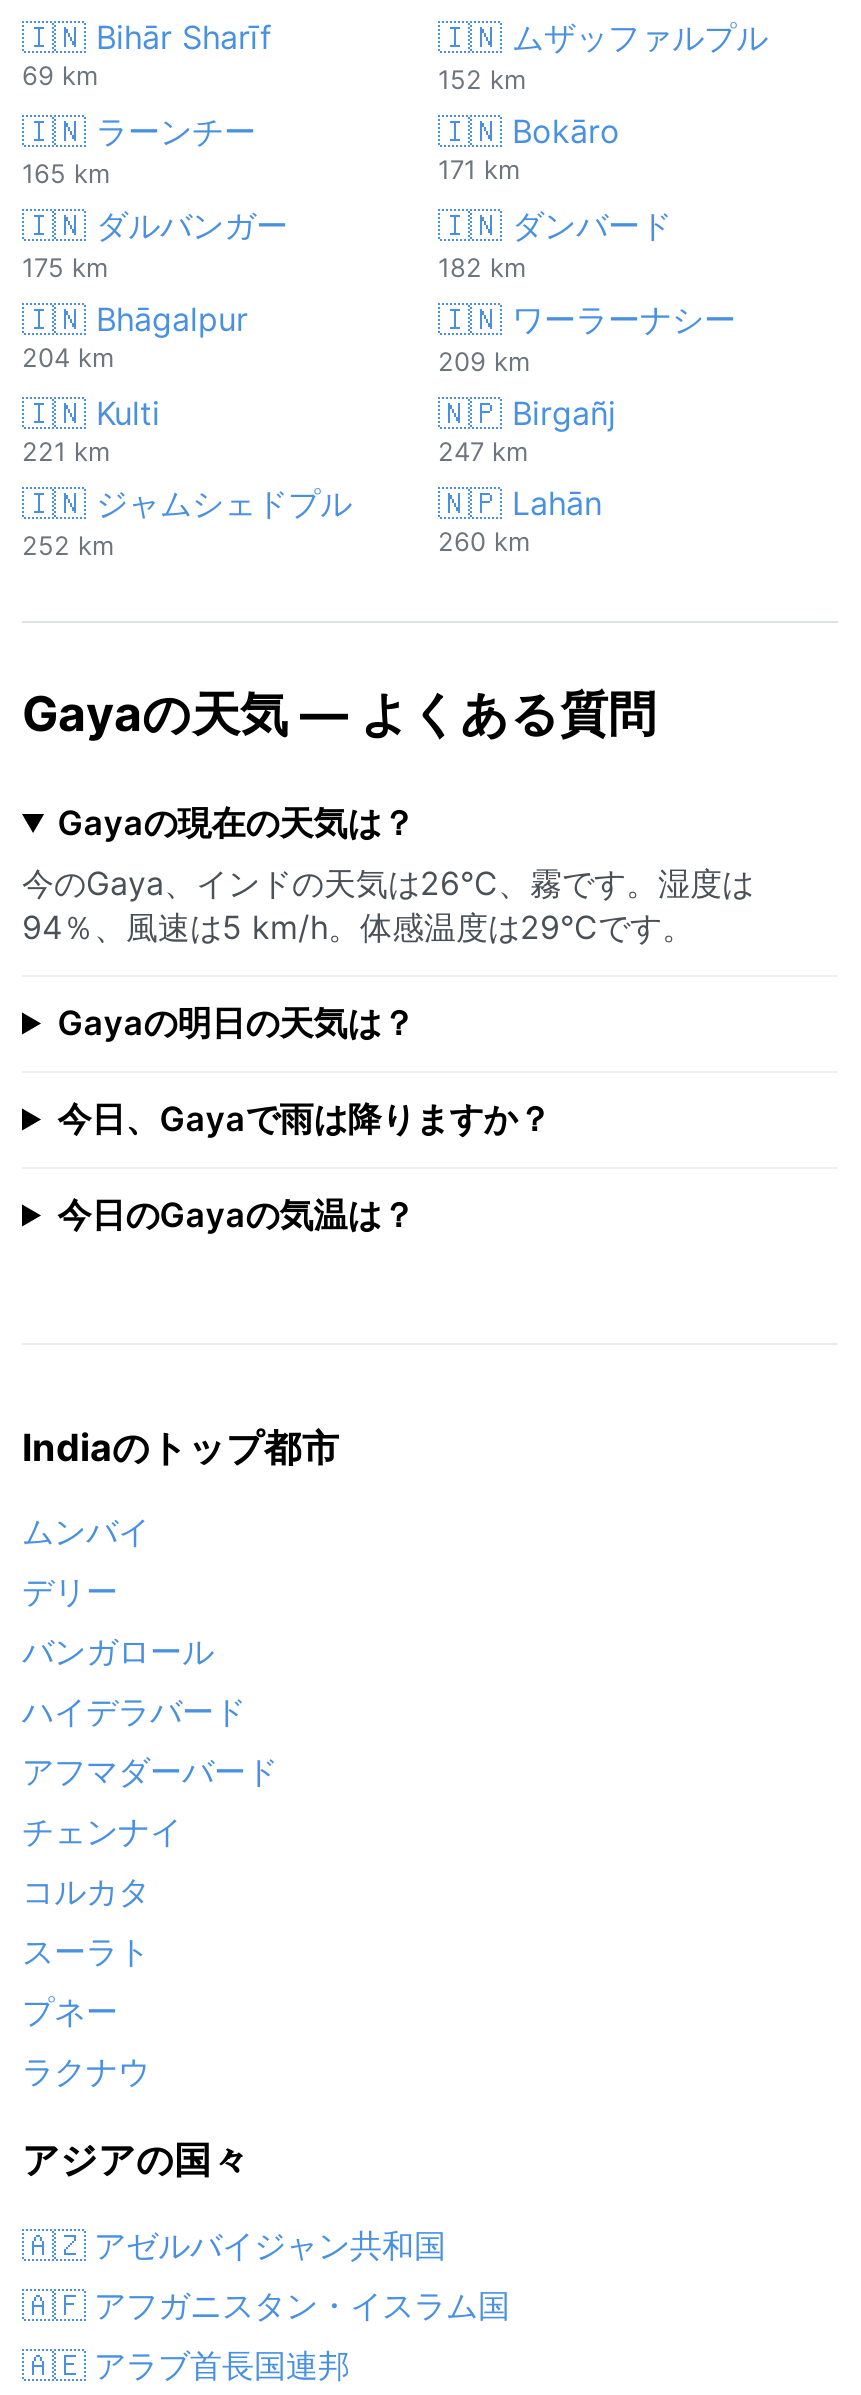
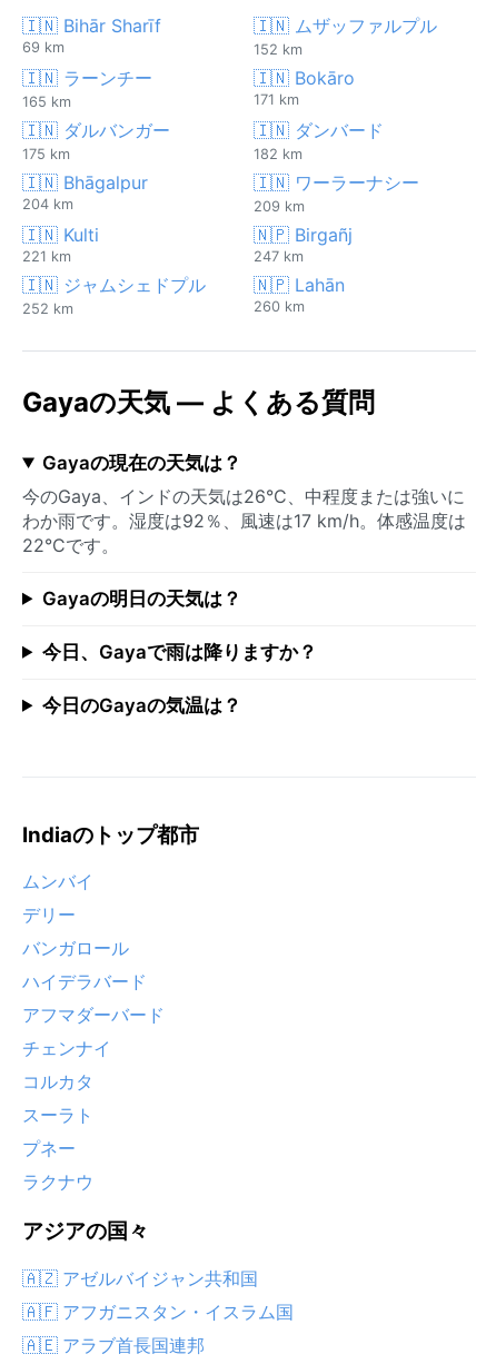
[22,863,754,947] 今のGaya、インドの天気は26°C、霧です。湿度は | 94％、風速は5 km/h。体感温度は29°Cです。 -> [22,485,466,556] 今のGaya、インドの天気は26°C、中程度または強いに | わか雨です。湿度は92％、風速は17 km/h。体感温度は | 22°Cです。

